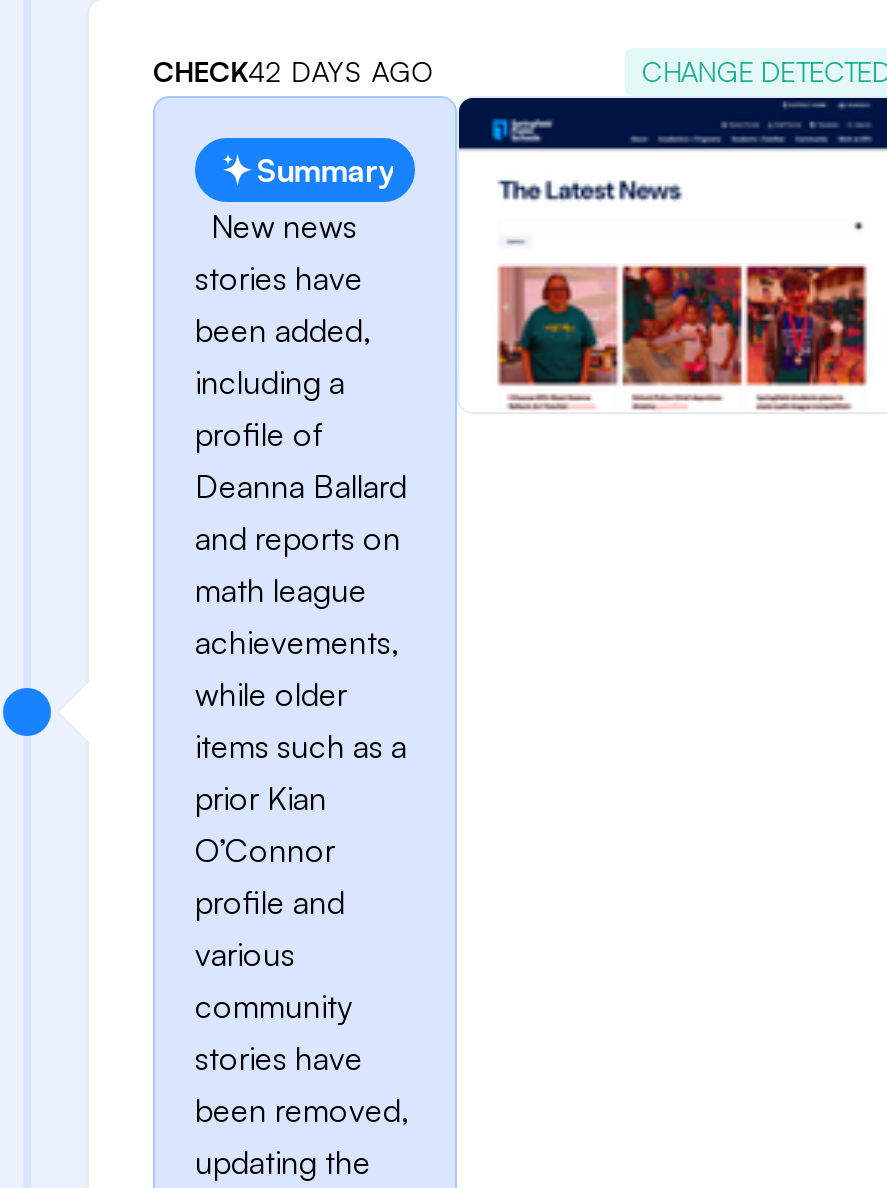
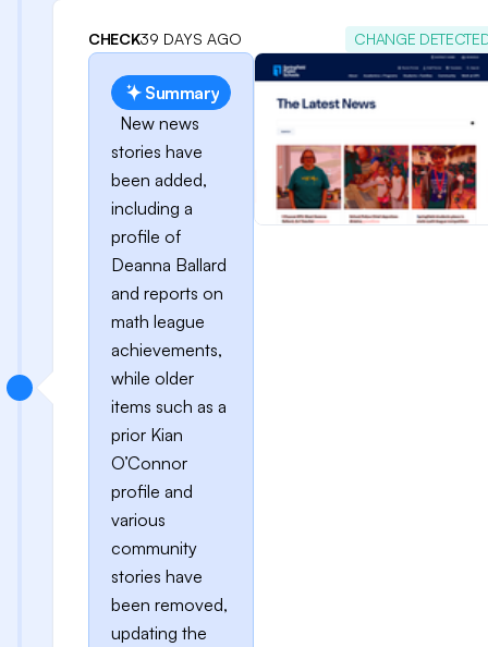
[153,54,435,88] CHECK42 DAYS AGO -> [88,29,242,48] CHECK39 DAYS AGO

